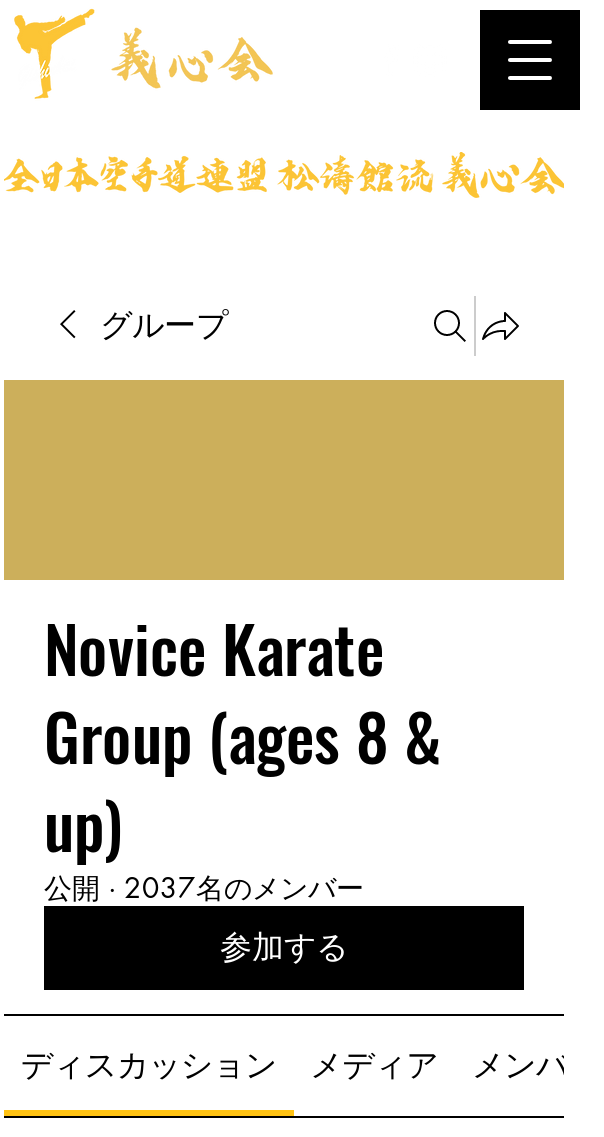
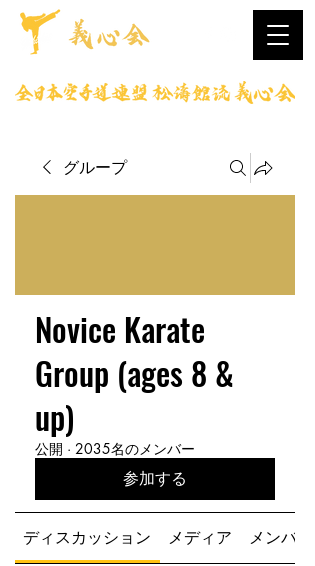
[44,868,364,906] 公開 · 2037名のメンバー -> [35,439,195,458] 公開 · 2035名のメンバー

